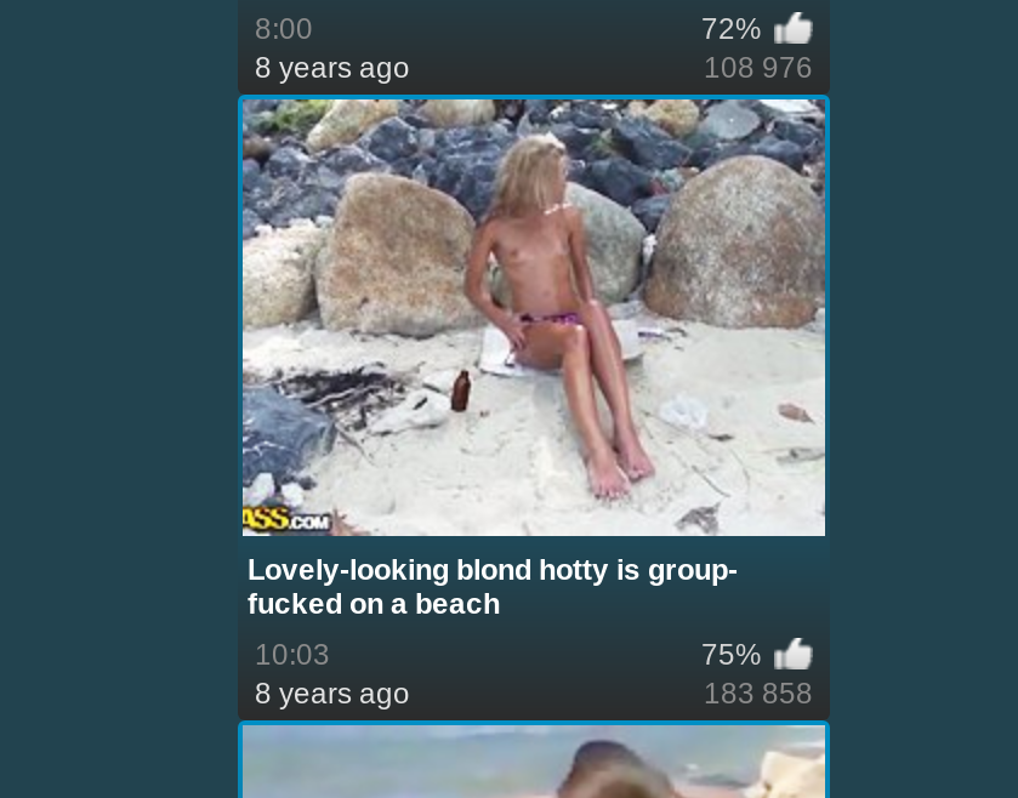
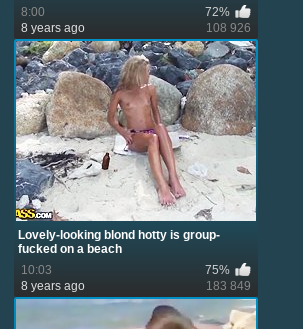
[704,50,813,84] 108 976 -> [206,21,251,35] 108 926
[704,676,813,710] 183 858 -> [206,279,251,293] 183 849

